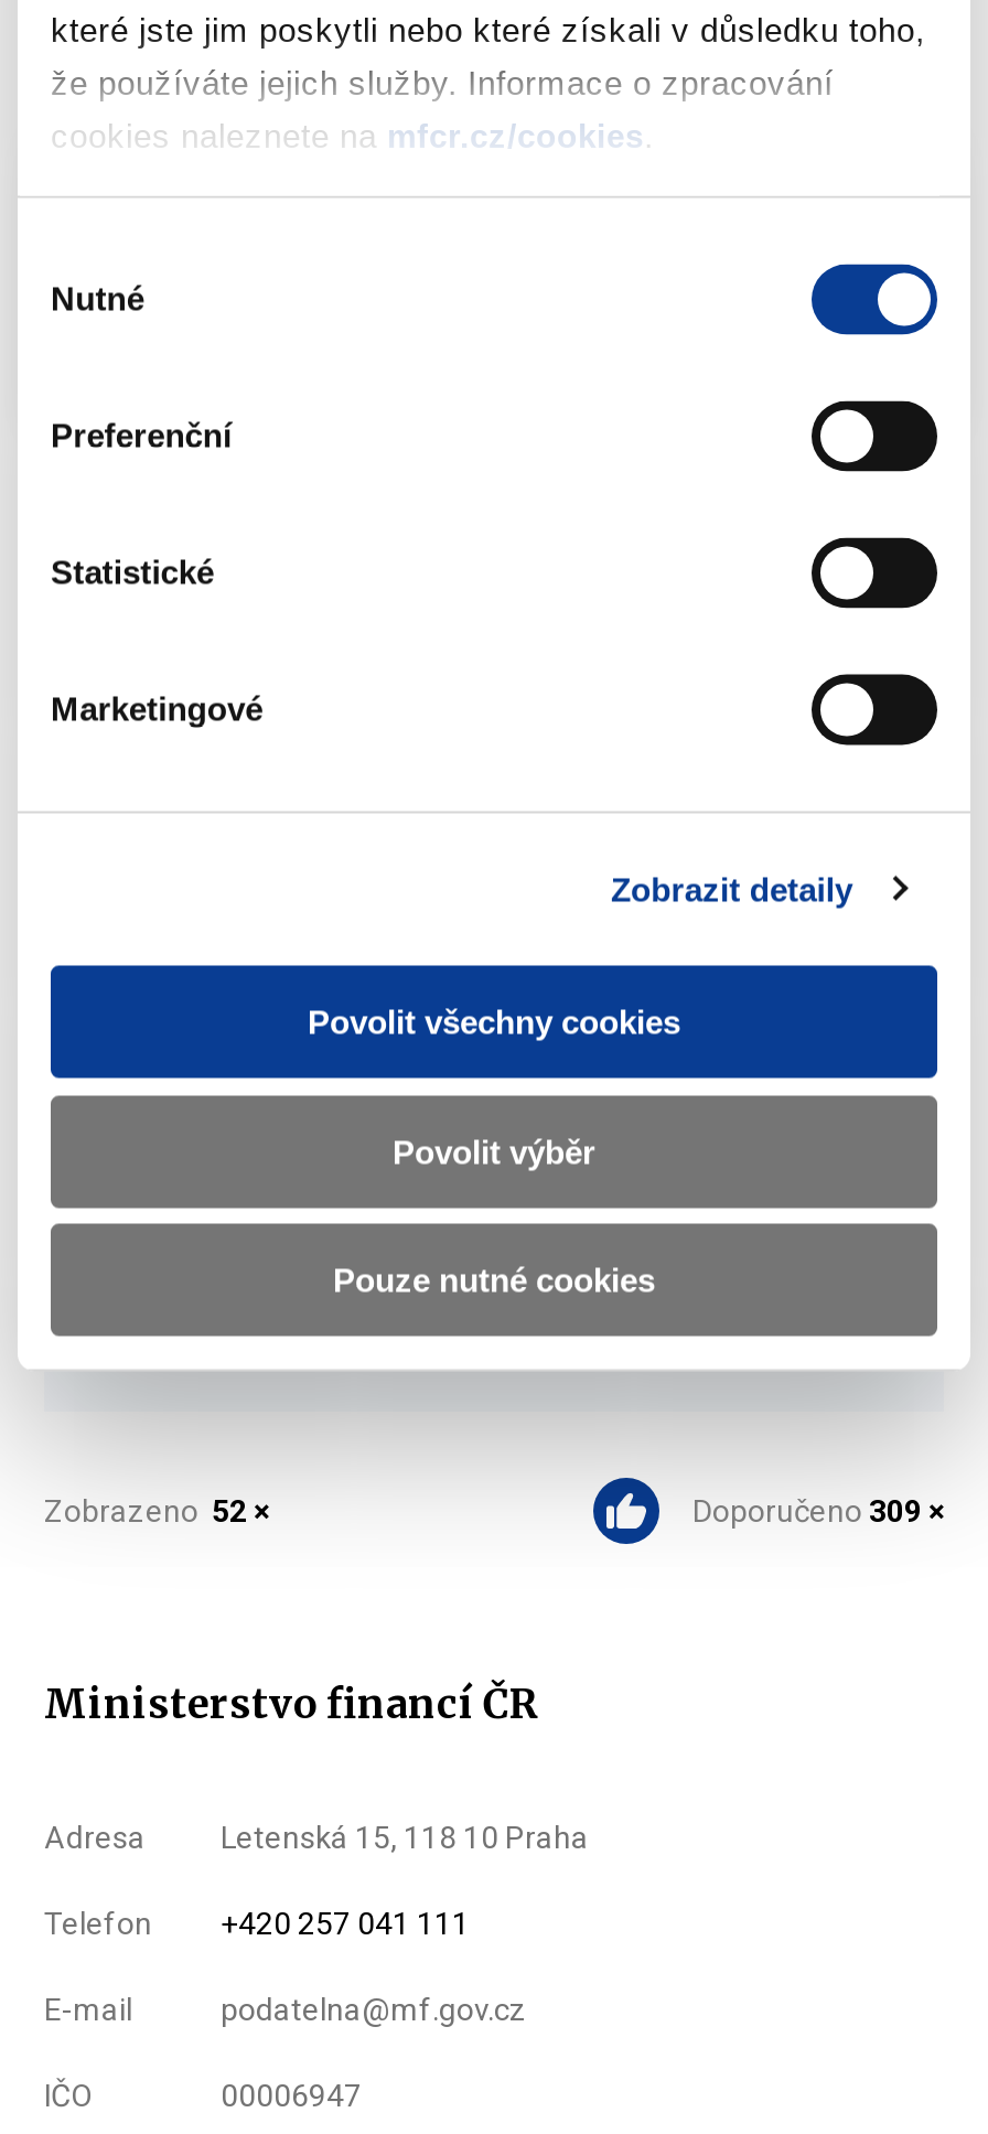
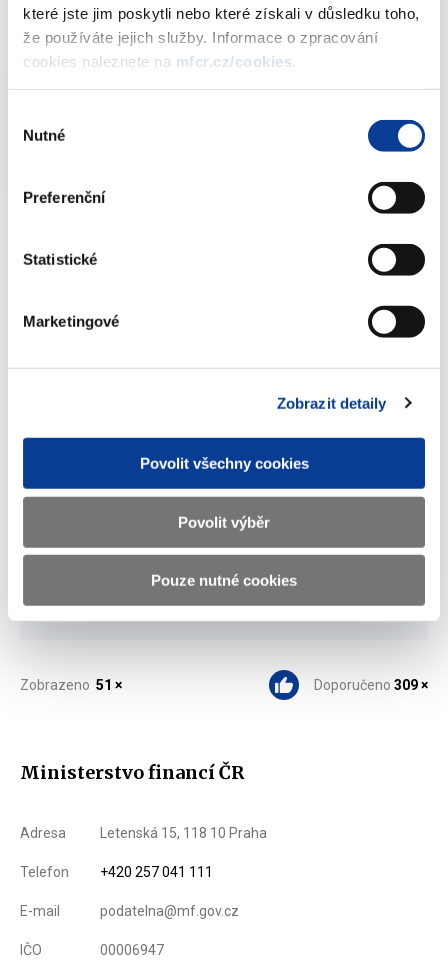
[44,1493,269,1528] Zobrazeno 52 × -> [20,677,122,693] Zobrazeno 51 ×

